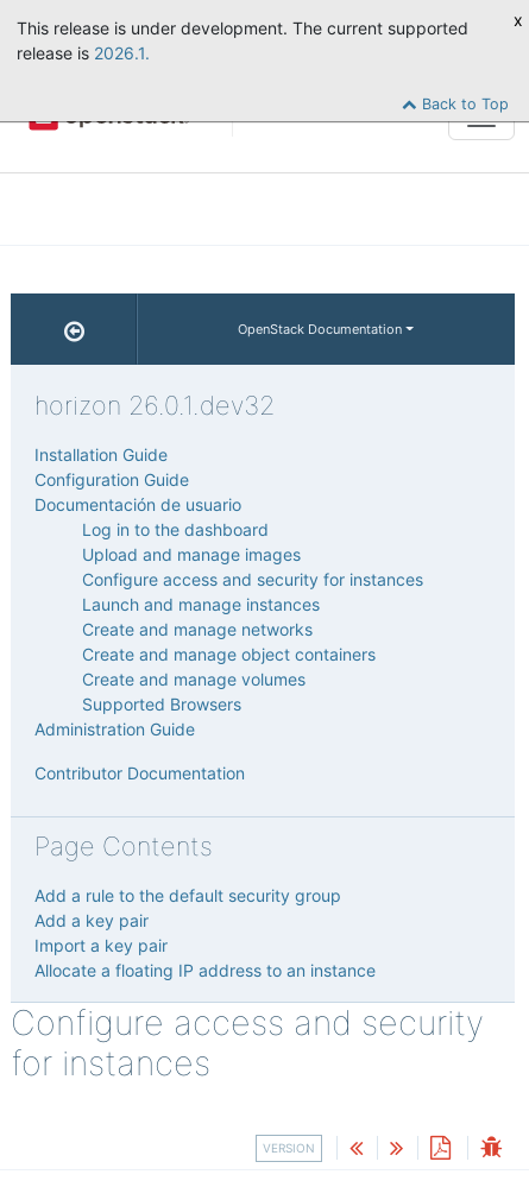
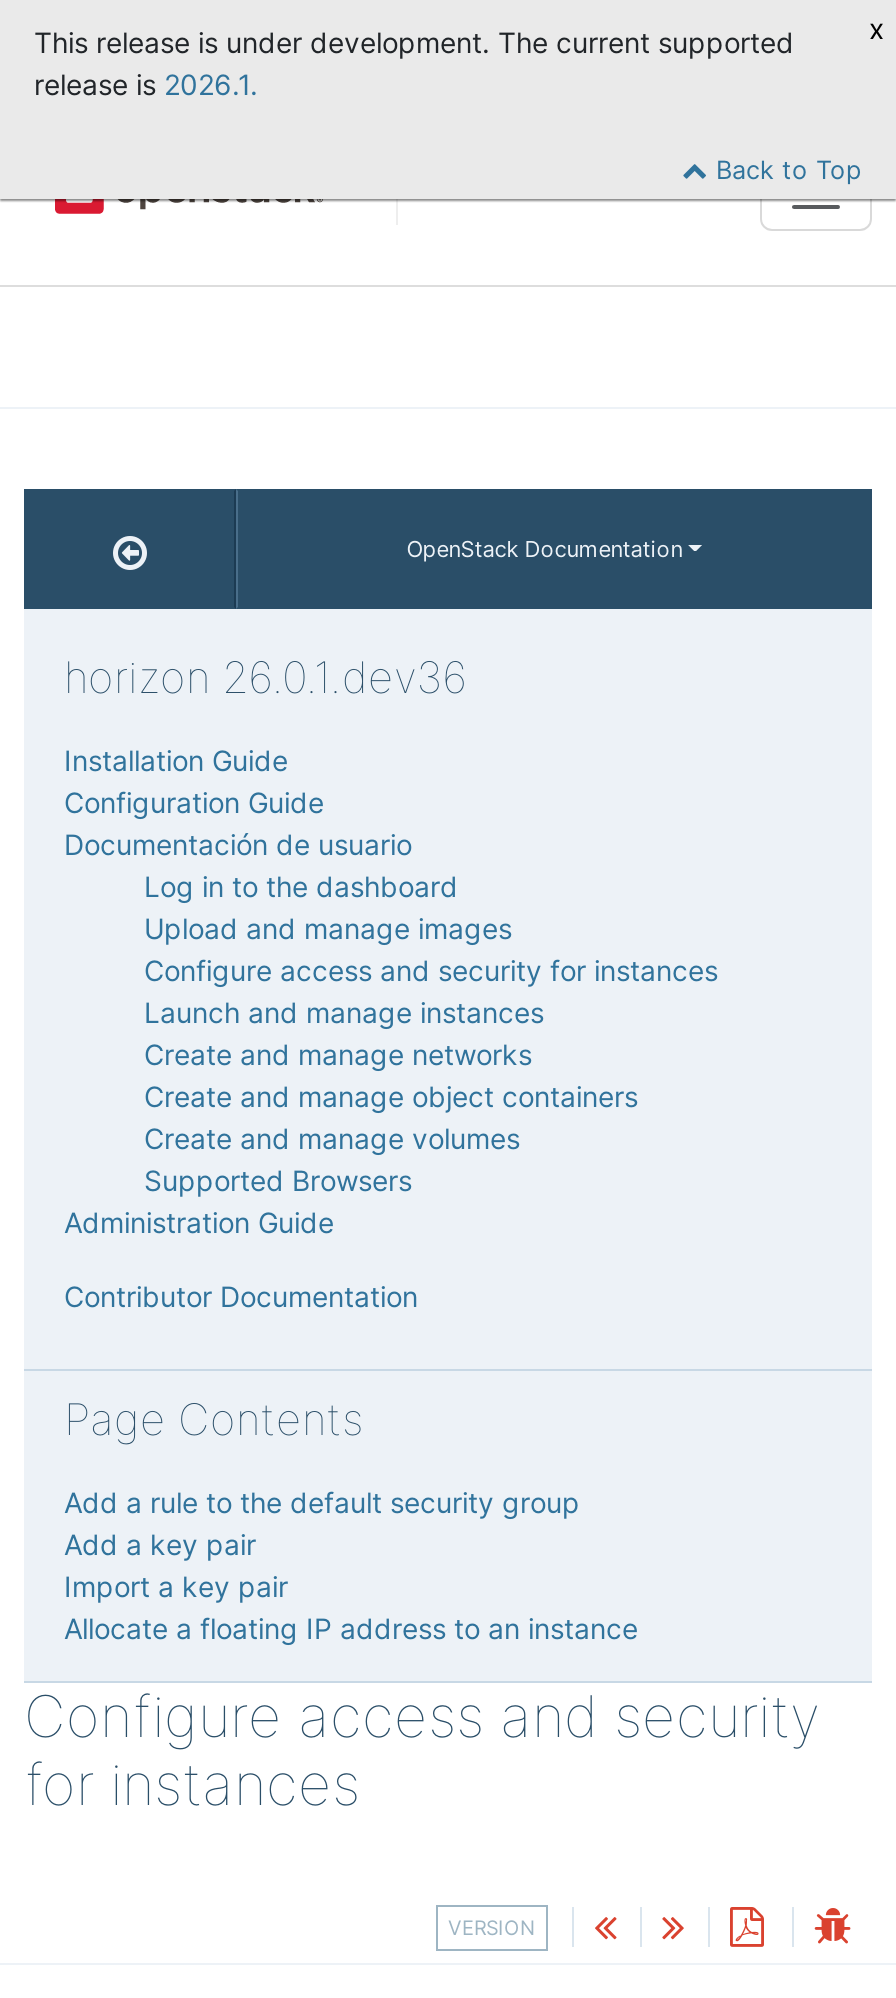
[34,390,275,421] horizon 26.0.1.dev32 -> [64,651,468,703] horizon 26.0.1.dev36

